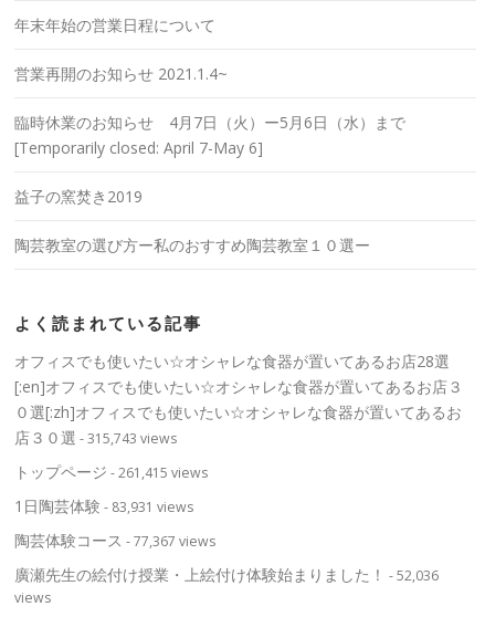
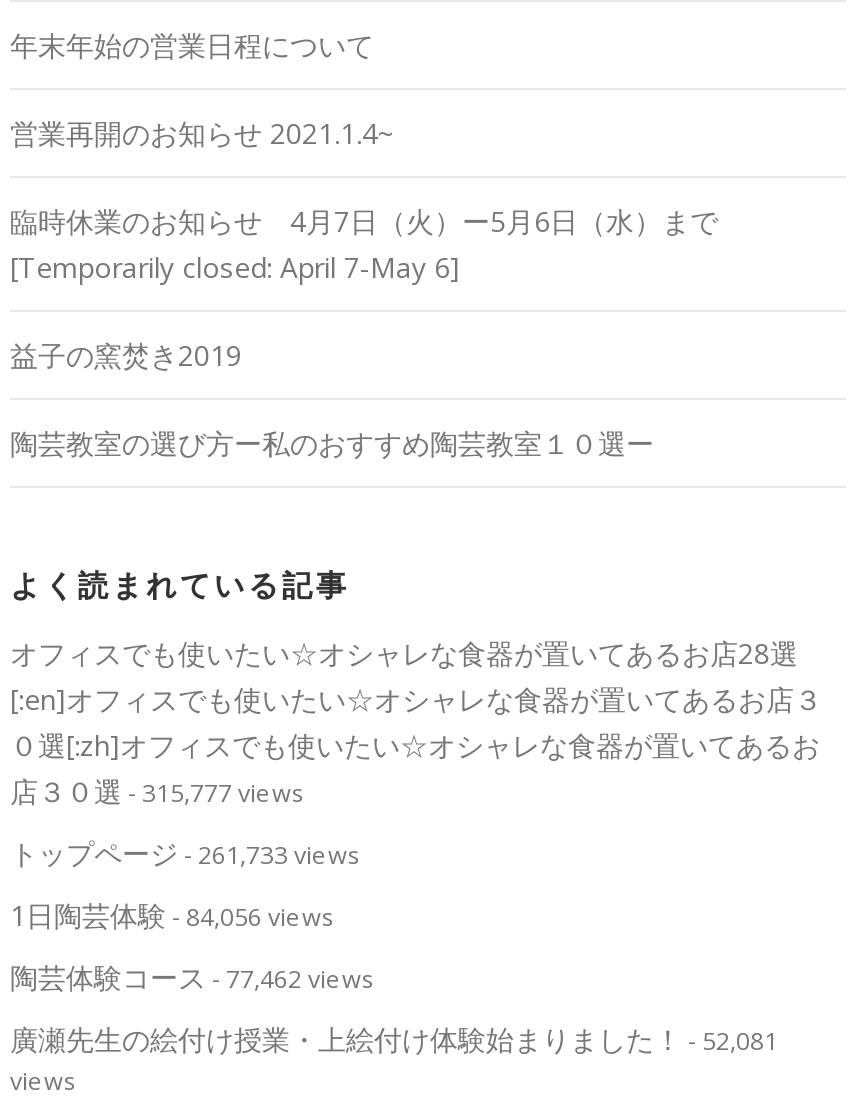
[14,427,177,448] 店３０選- 315,743 views -> [10,772,304,810] 店３０選- 315,777 views
[14,461,208,482] トップページ- 261,415 views -> [10,834,360,872] トップページ- 261,733 views
[14,495,193,516] 1日陶芸体験- 83,931 views -> [10,896,334,934] 1日陶芸体験- 84,056 views
[14,530,215,551] 陶芸体験コース- 77,367 views -> [10,958,374,996] 陶芸体験コース- 77,462 views
[14,564,439,585] 廣瀬先生の絵付け授業・上絵付け体験始まりました！- 52,036 -> [10,1020,778,1058] 廣瀬先生の絵付け授業・上絵付け体験始まりました！- 52,081

